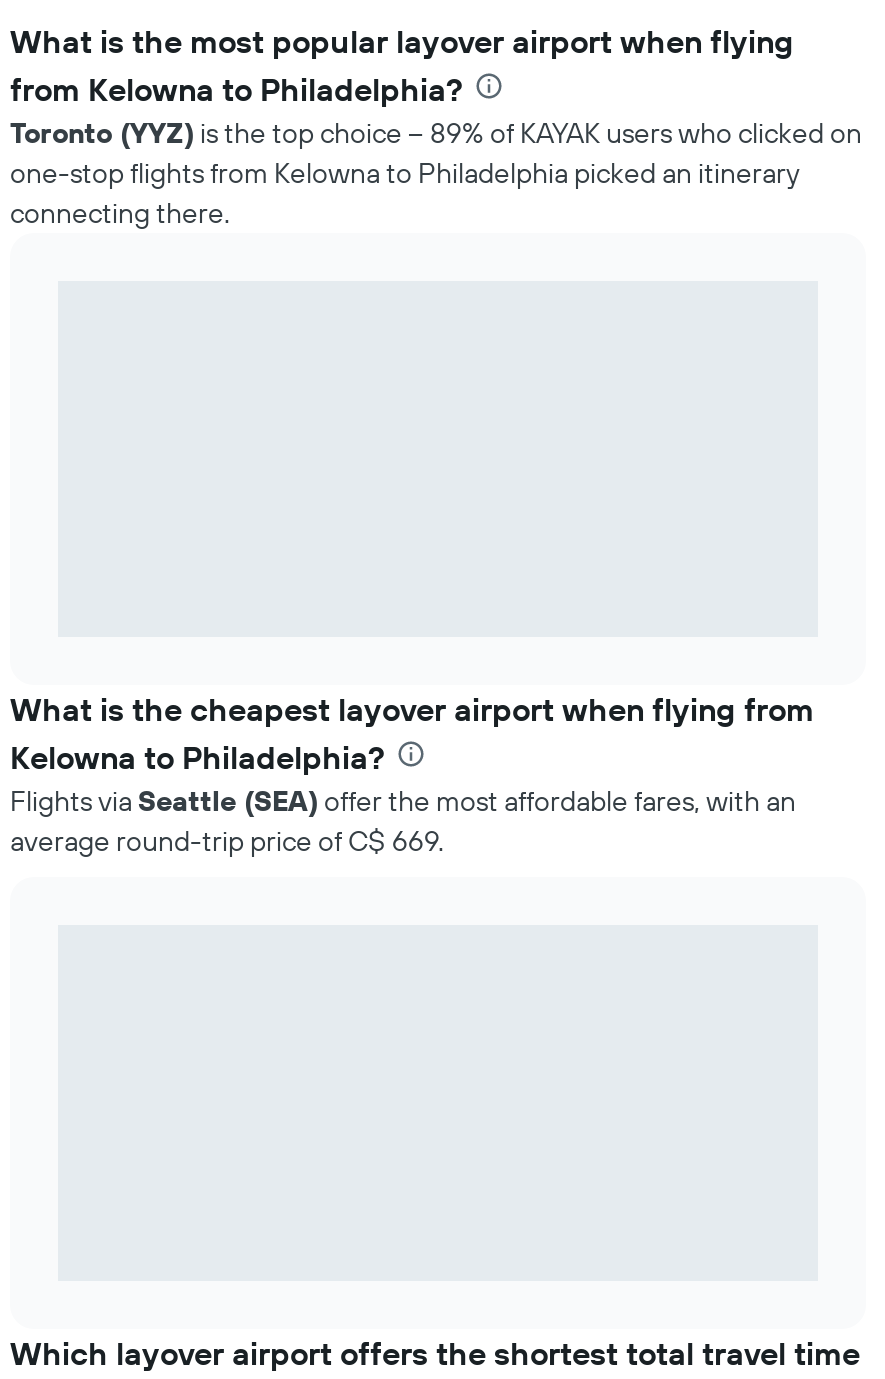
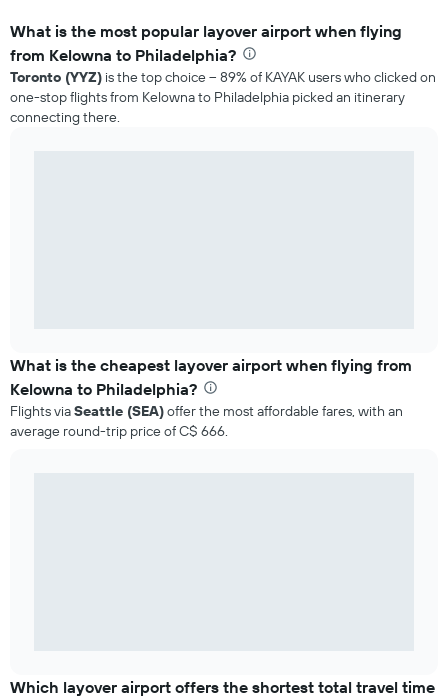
[10,823,444,859] average round-trip price of C$ 669. -> [10,422,228,440] average round-trip price of C$ 666.

